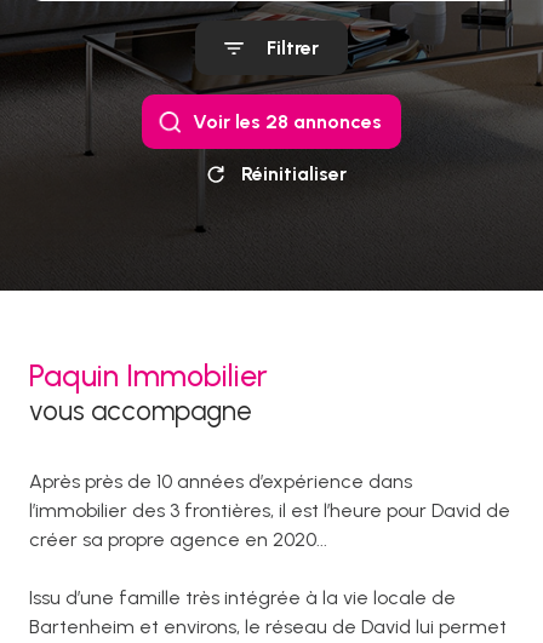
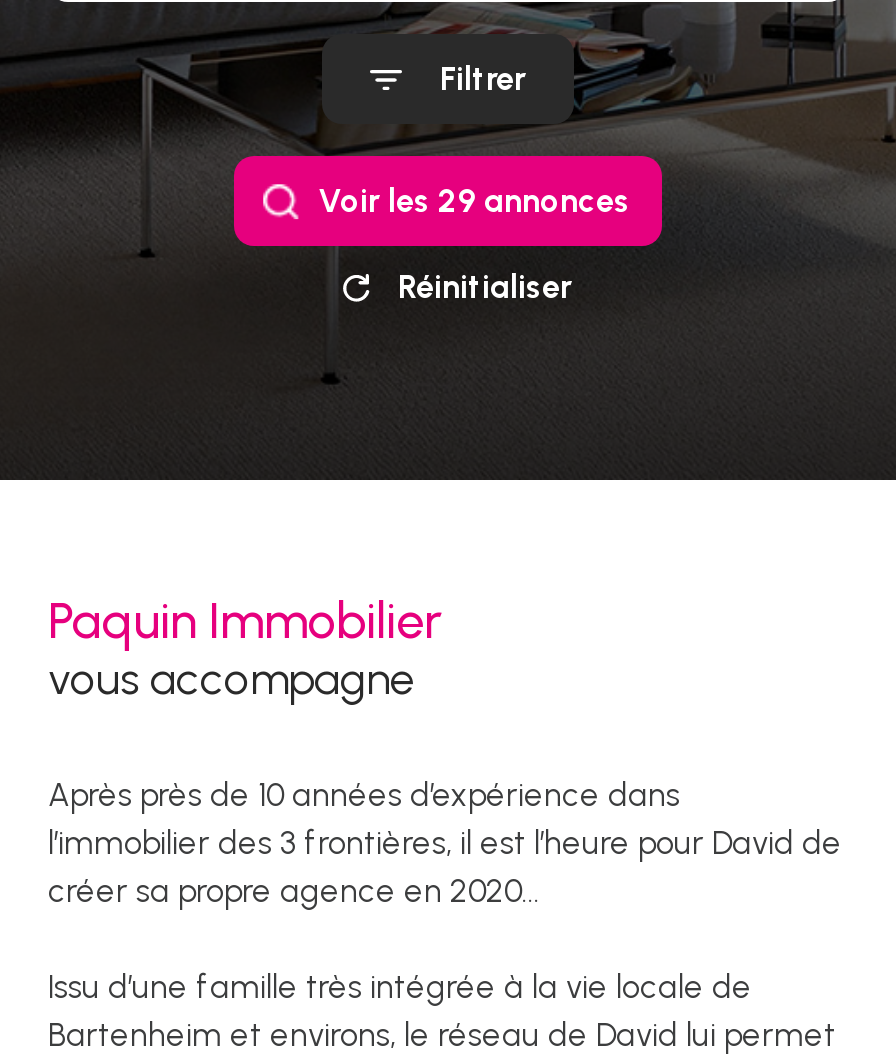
[193,110,382,133] Voir les 28 annonces -> [318,182,630,220] Voir les 29 annonces

